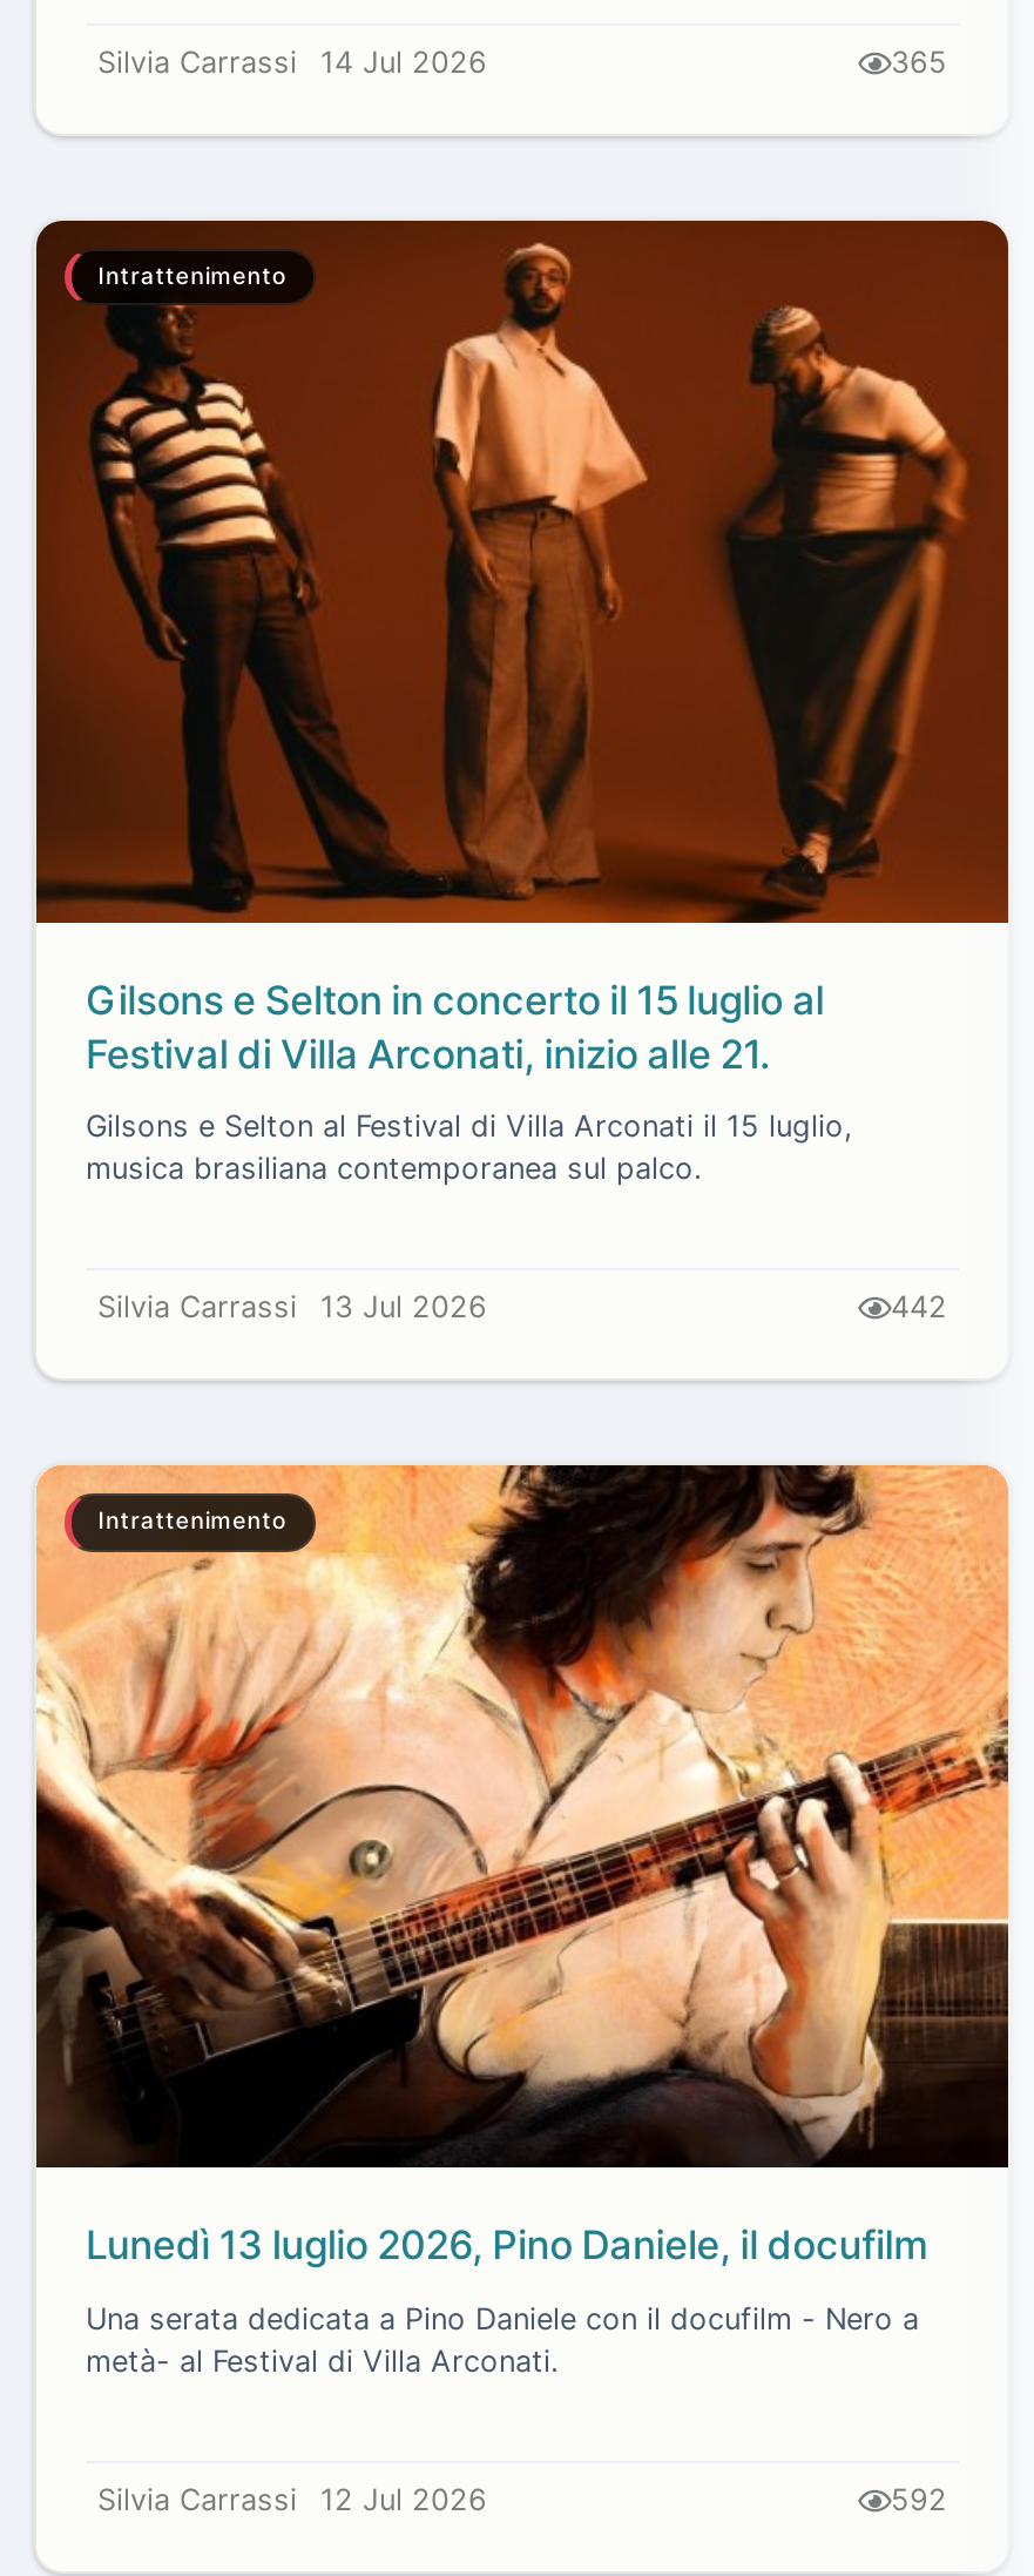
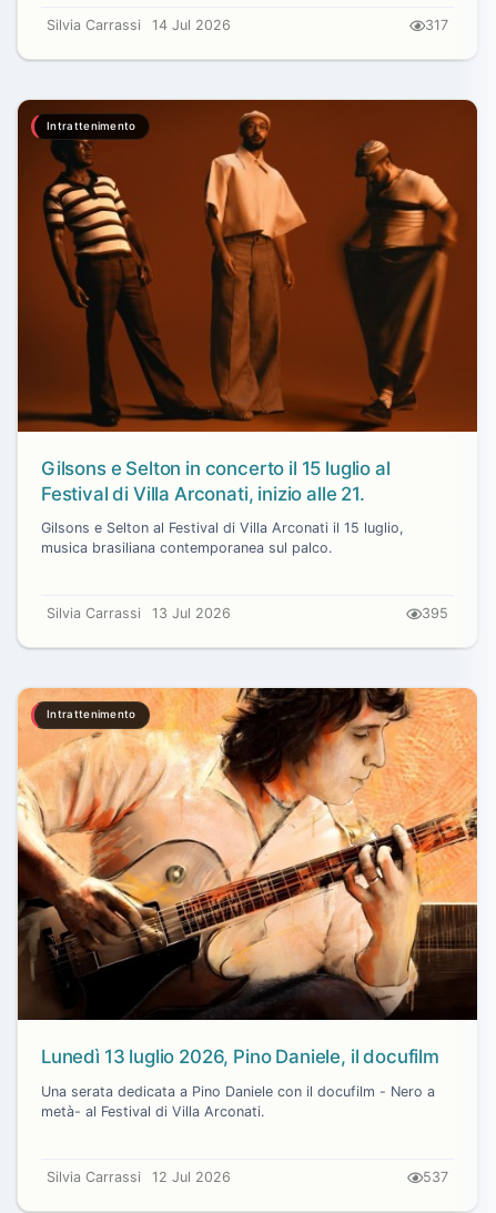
[891,44,947,79] 365 -> [425,16,448,33] 317
[891,1290,947,1325] 442 -> [422,605,448,622] 395
[891,2482,947,2517] 592 -> [423,1168,448,1185] 537

